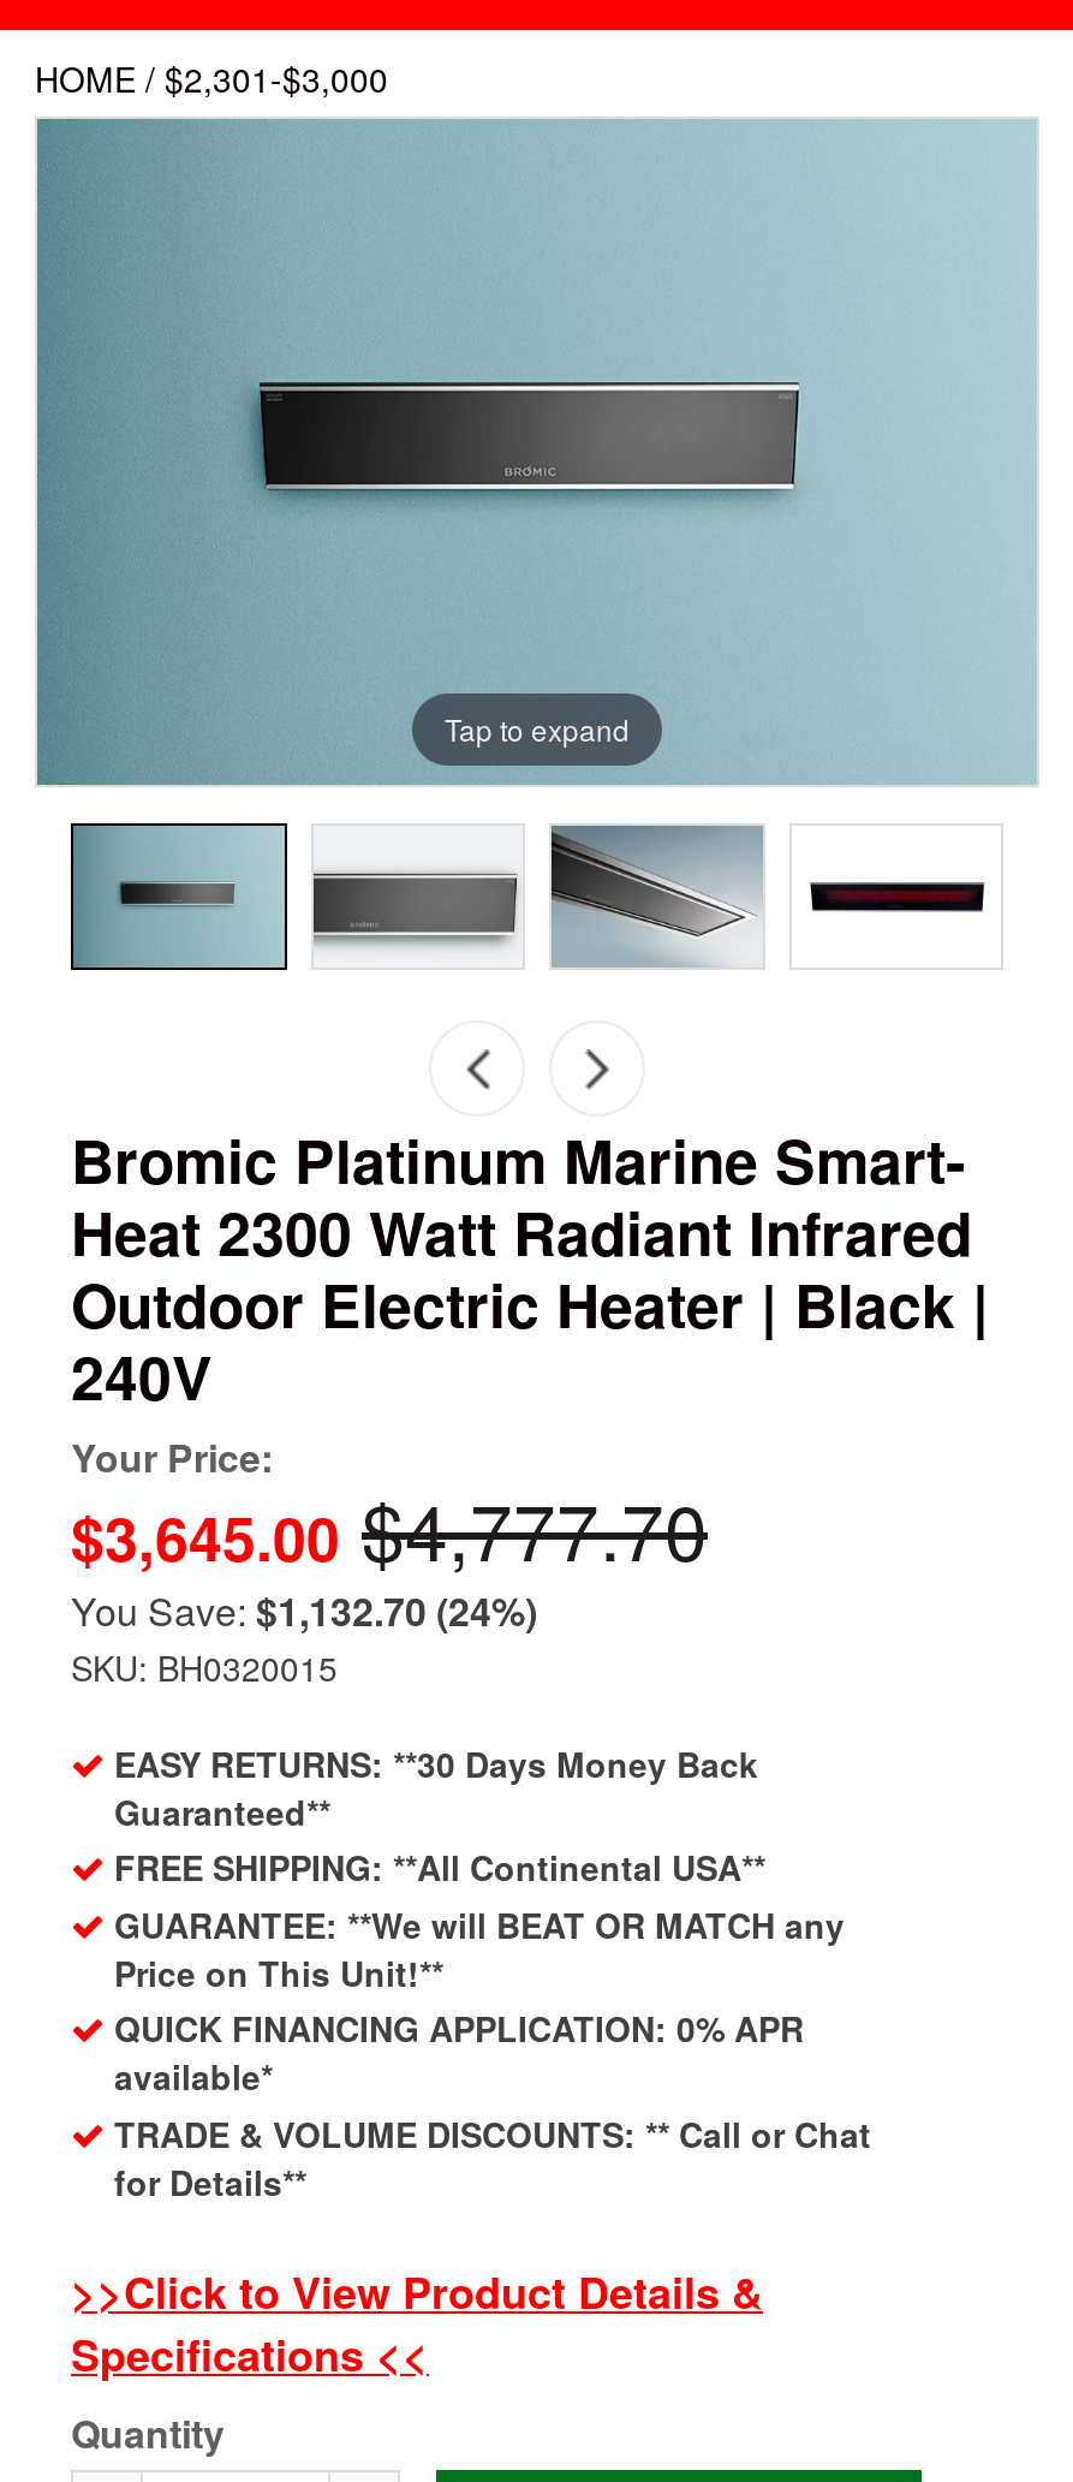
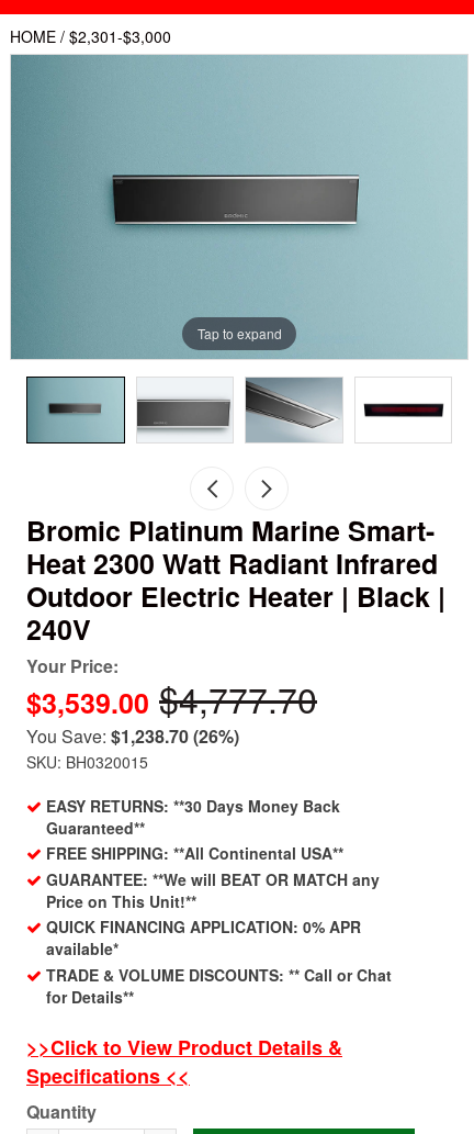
[71,1472,708,1582] $3,645.00 $4,777.70 -> [26,673,317,723] $3,539.00 $4,777.70
[71,1582,537,1638] You Save: $1,132.70 (24%) -> [26,723,239,748] You Save: $1,238.70 (26%)

